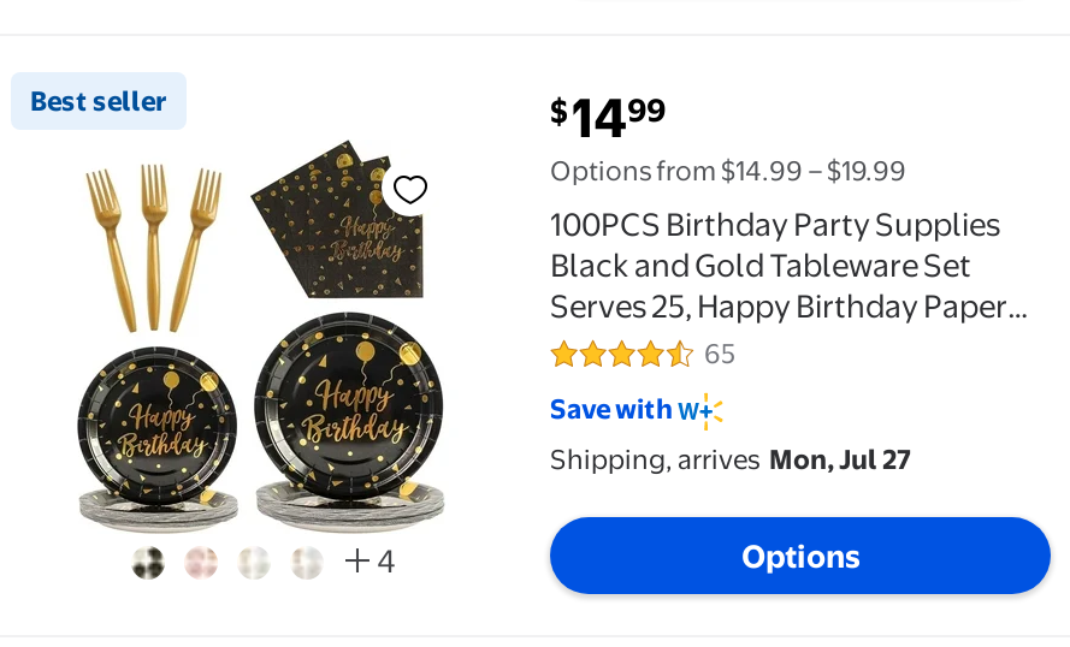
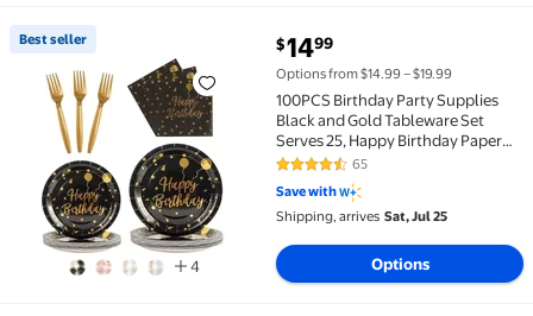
[550,442,911,476] Shipping, arrives Mon, Jul 27 -> [276,208,447,224] Shipping, arrives Sat, Jul 25

